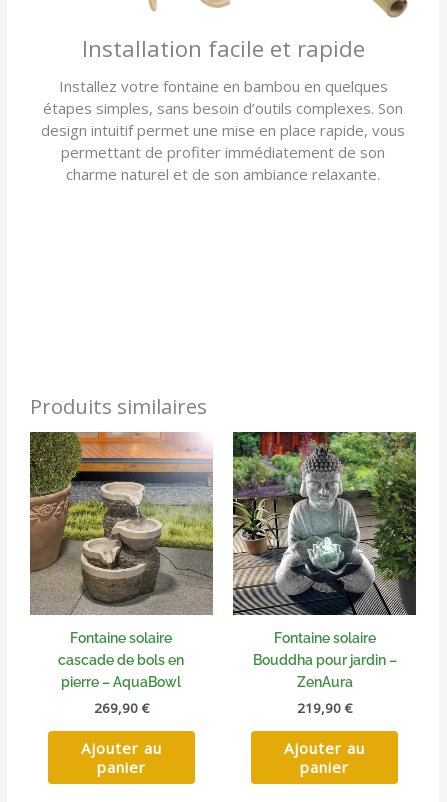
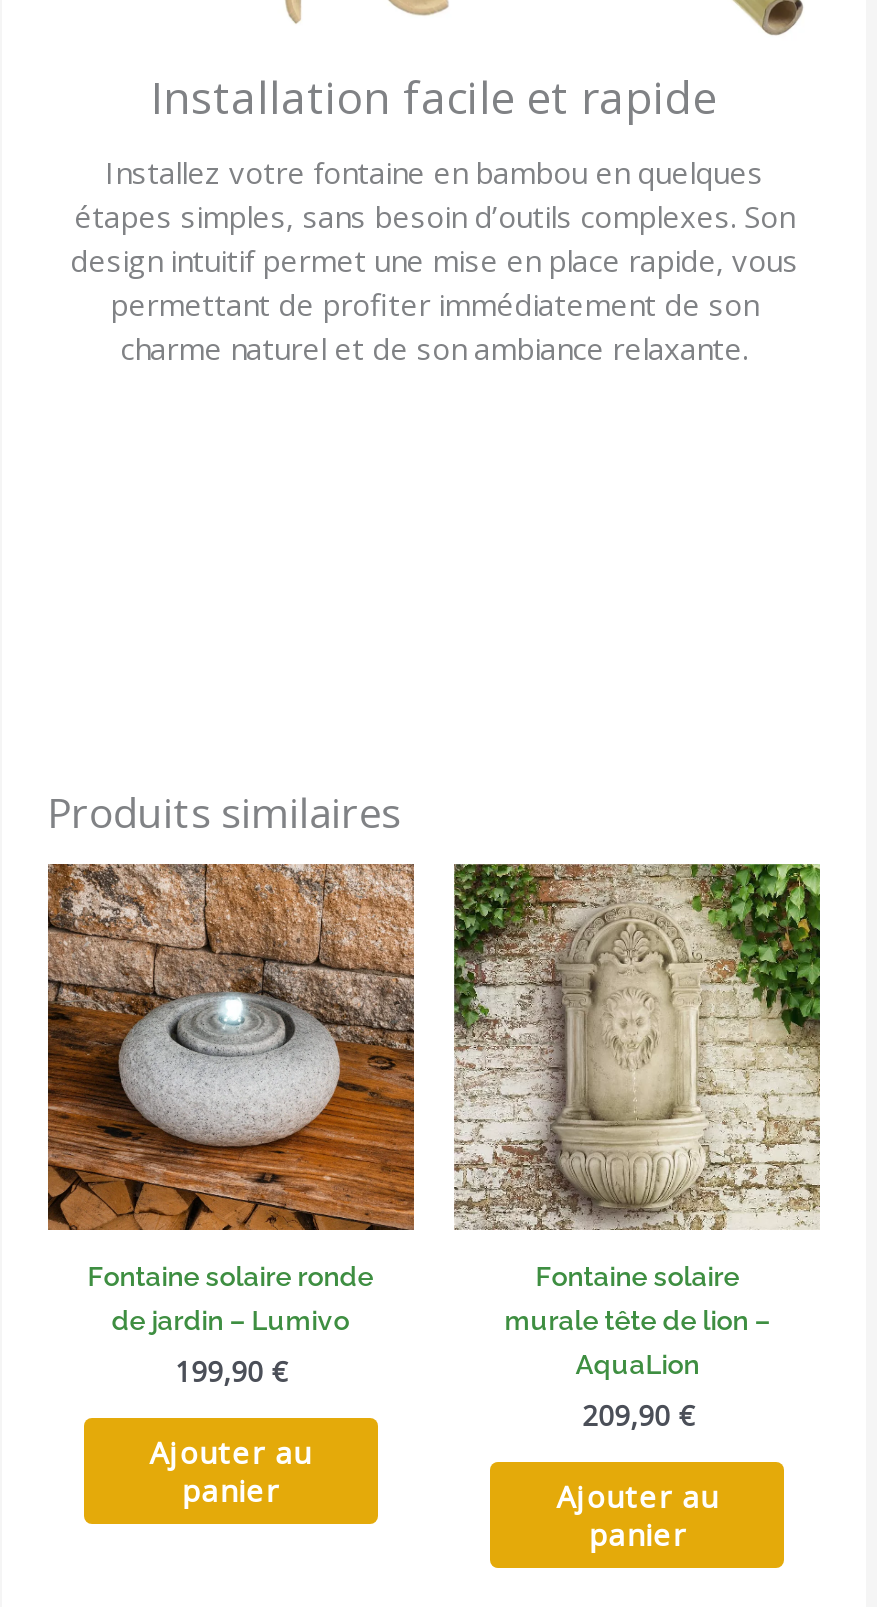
[29,432,214,690] [image] | Fontaine solaire | cascade de bols en | pierre – AquaBowl -> [46,862,416,1336] [image] | Fontaine solaire ronde | de jardin – Lumivo
[232,431,417,690] [image] | Bouddha pour jardin – | ZenAura -> [452,862,822,1380] [image] | murale tête de lion – | AquaLion
[94,699,149,717] 269,90 € -> [176,1354,286,1390] 199,90 €
[297,699,352,717] 219,90 € -> [582,1398,692,1434] 209,90 €
moved [81,738,162,777] -> [150,1431,312,1509]: Ajouter au | panier

